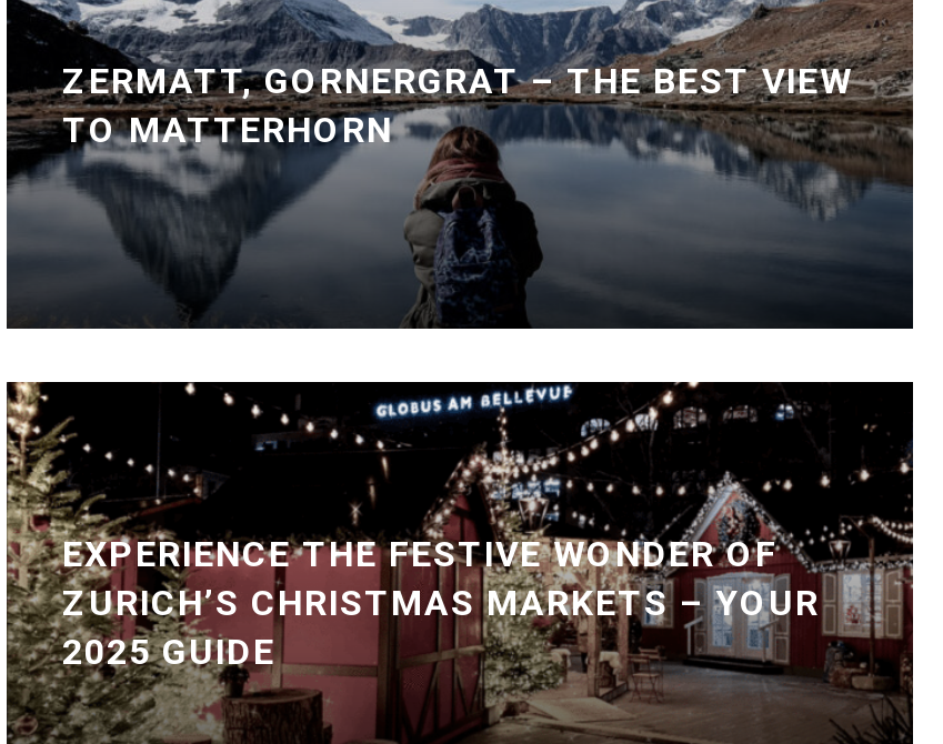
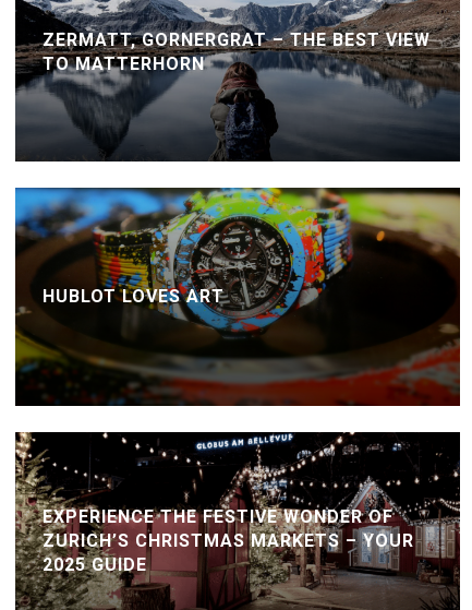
none -> [14,187,460,406] [image] | HUBLOT LOVES ART

